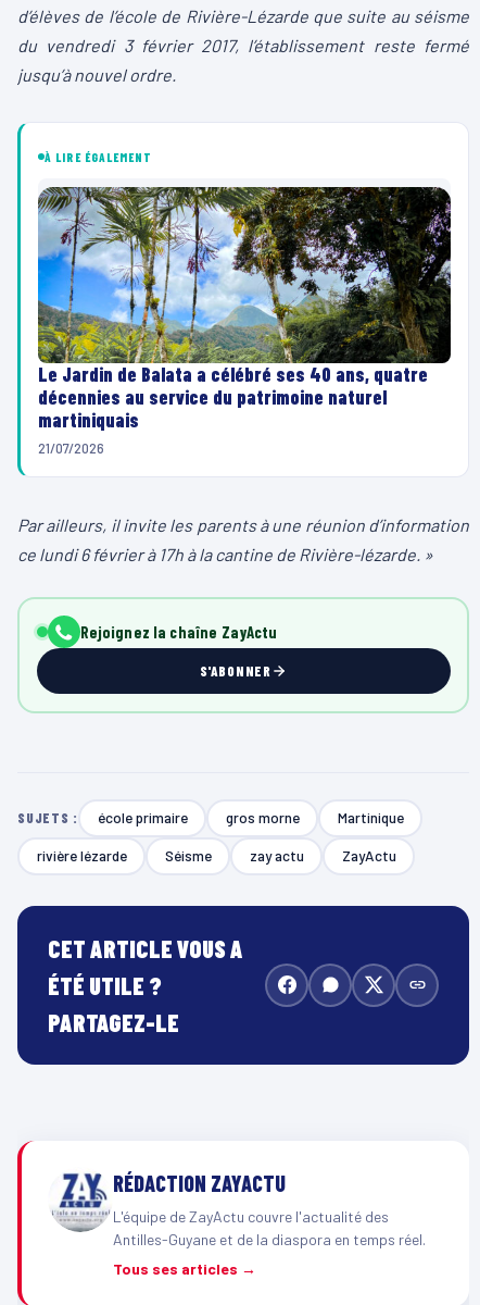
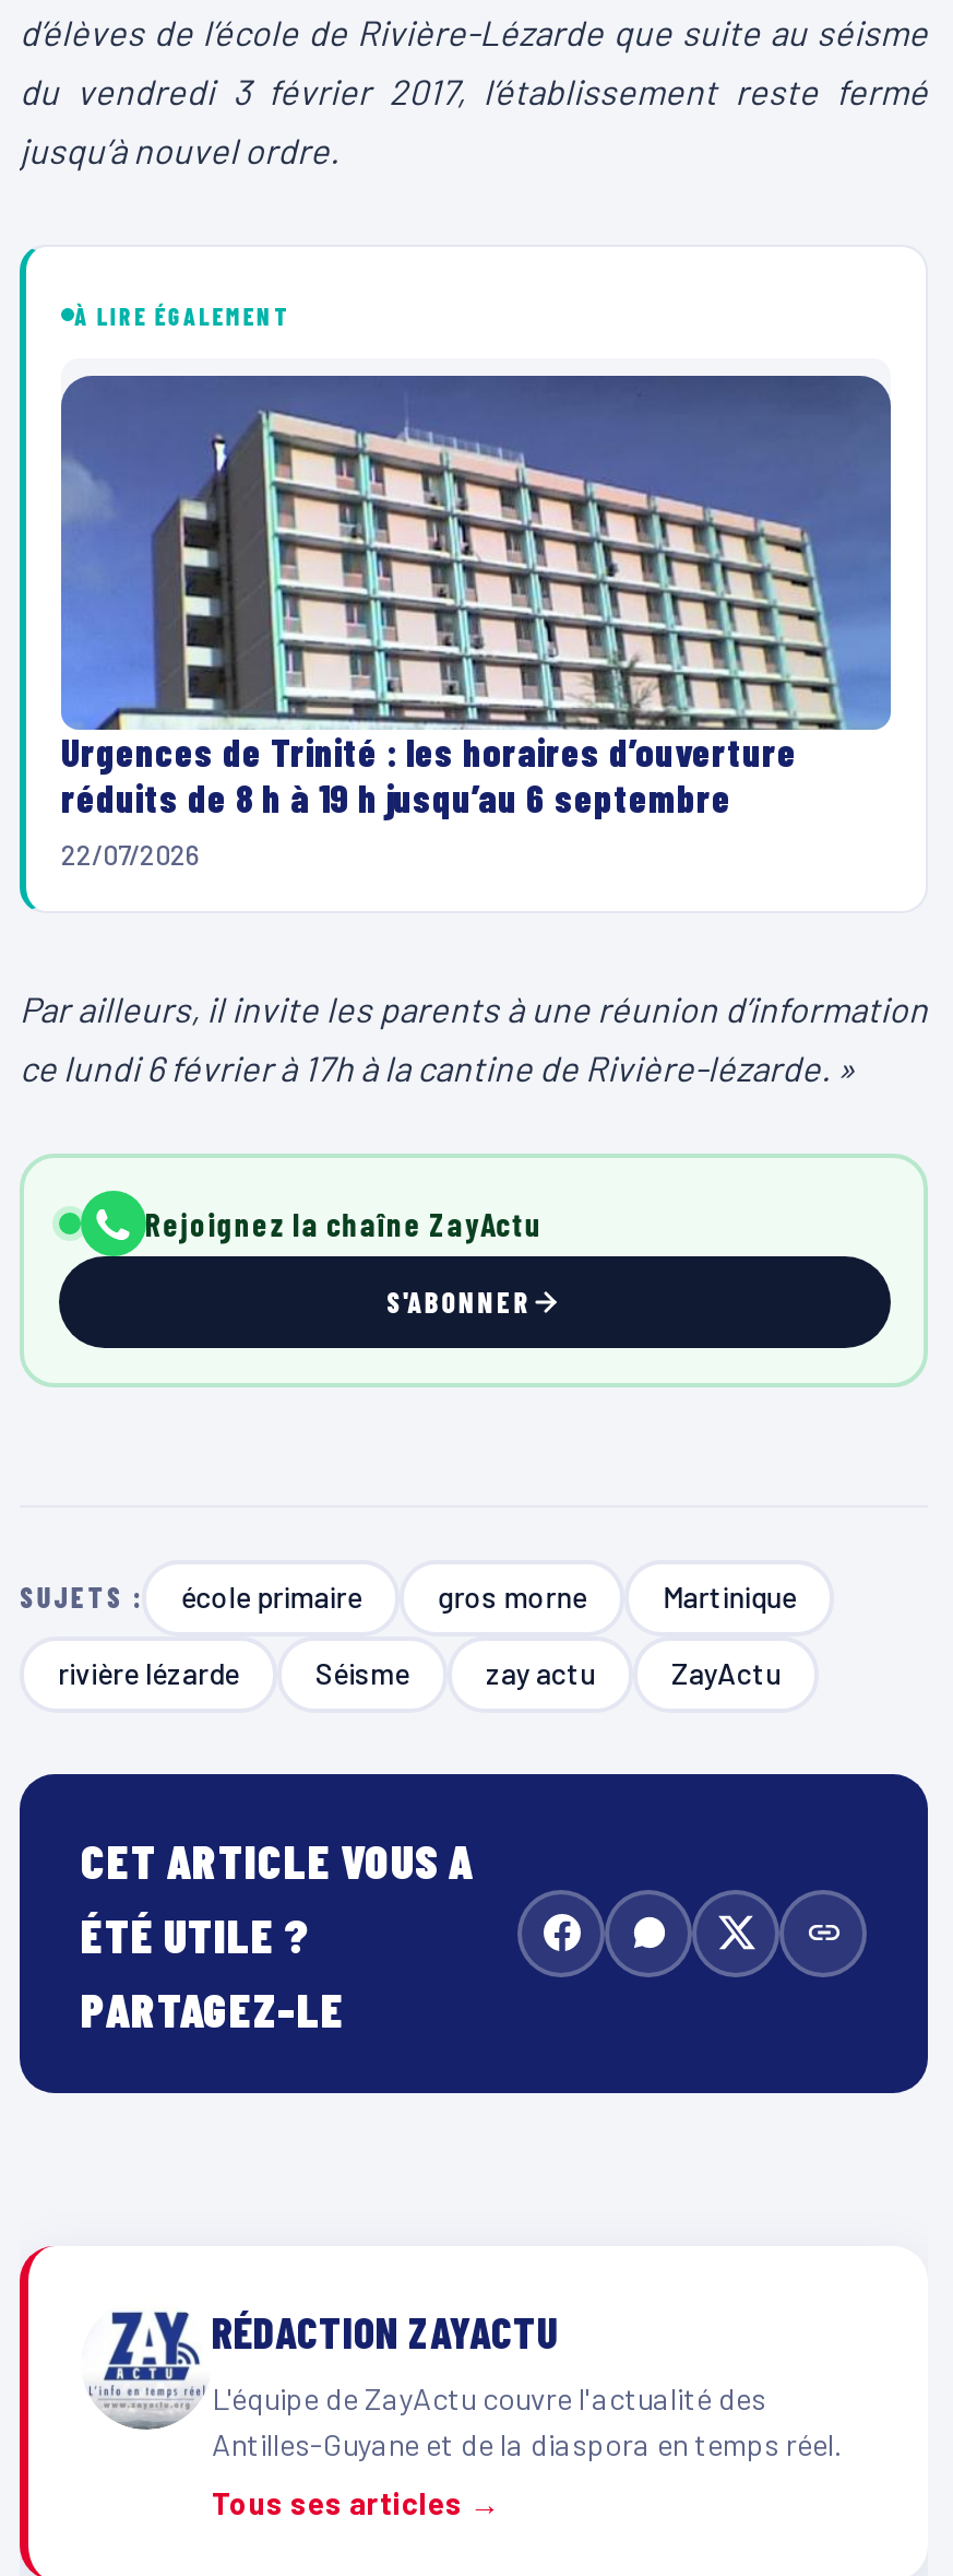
[37,186,452,457] [image] | Le Jardin de Balata a célébré ses 40 ans, quatre | décennies au service du patrimoine naturel | martiniquais | 21/07/2026 -> [59,374,893,872] [image] | Urgences de Trinité : les horaires d’ouverture | réduits de 8 h à 19 h jusqu’au 6 septembre | 22/07/2026

